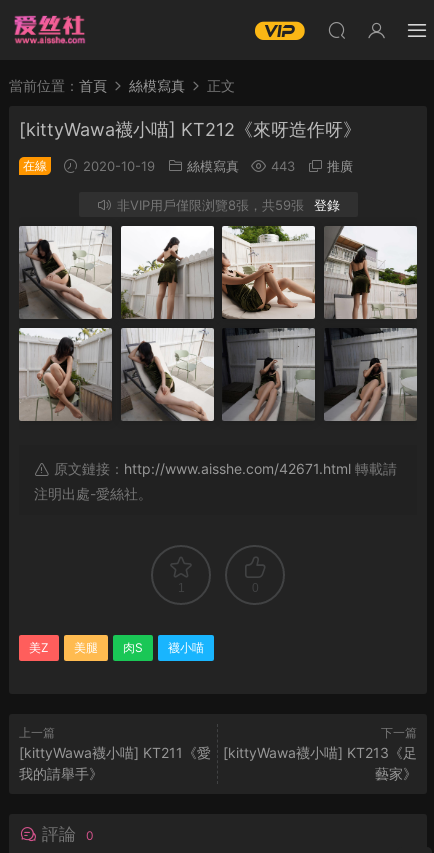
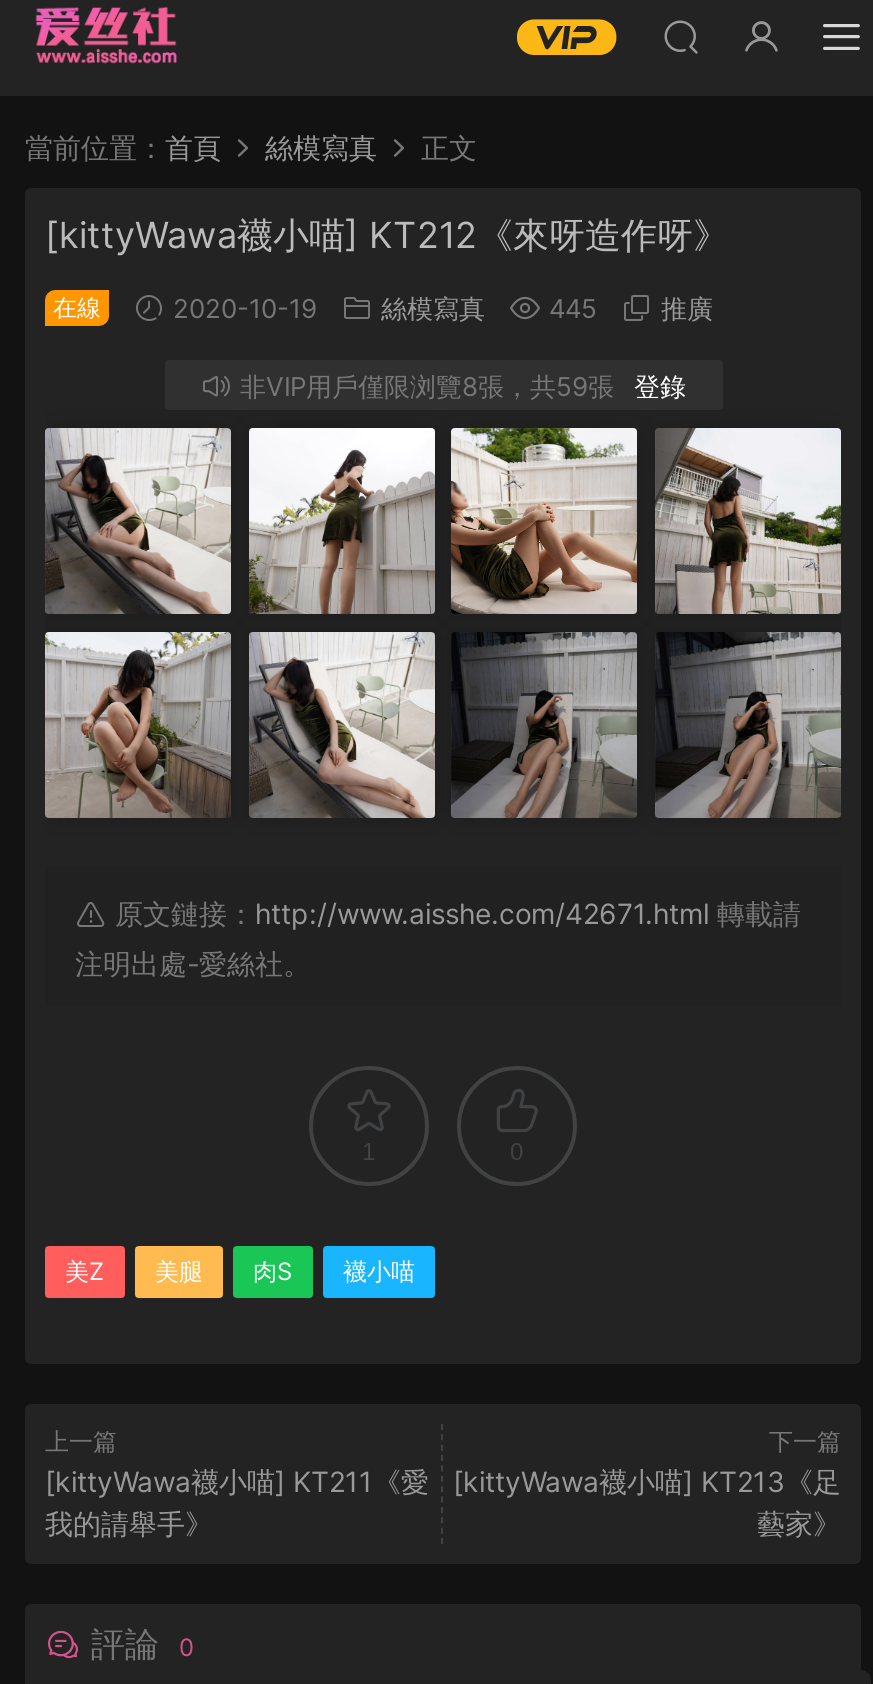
[79,158,353,174] 2020-10-19 絲模寫真 443 推廣 -> [165,292,713,324] 2020-10-19 絲模寫真 445 推廣

